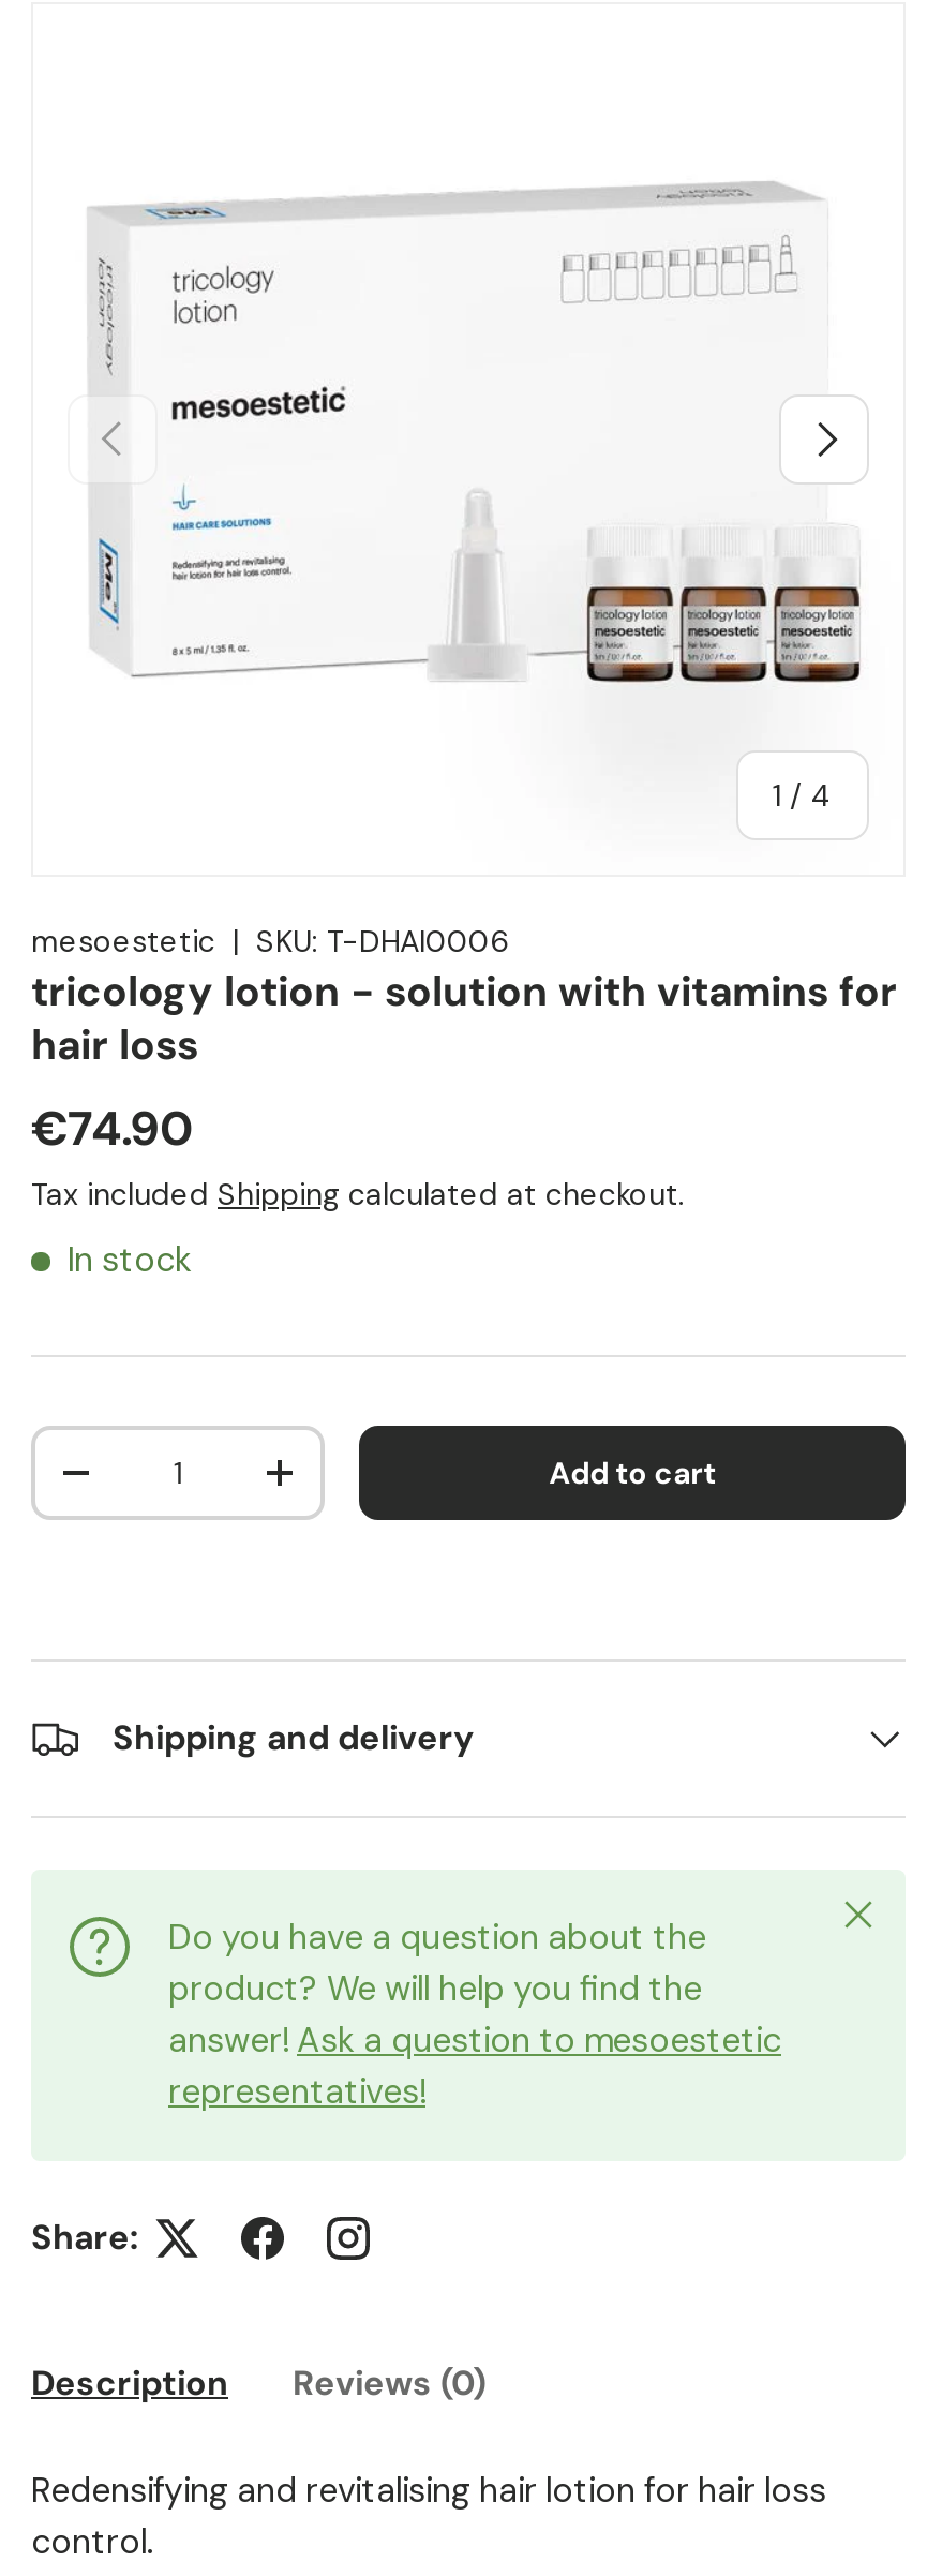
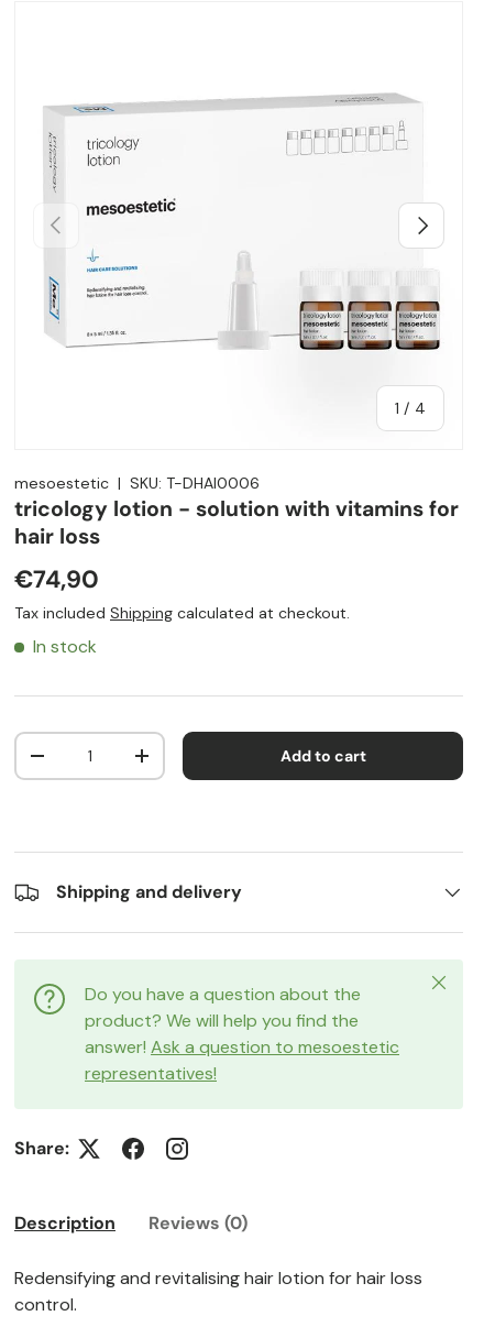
[31,1097,194,1159] €74.90 -> [14,563,99,595] €74,90

